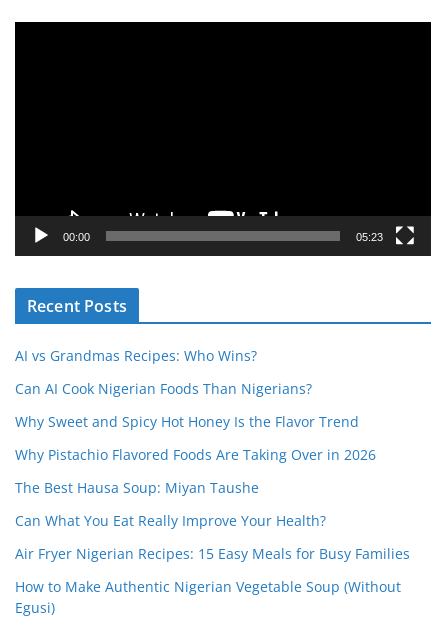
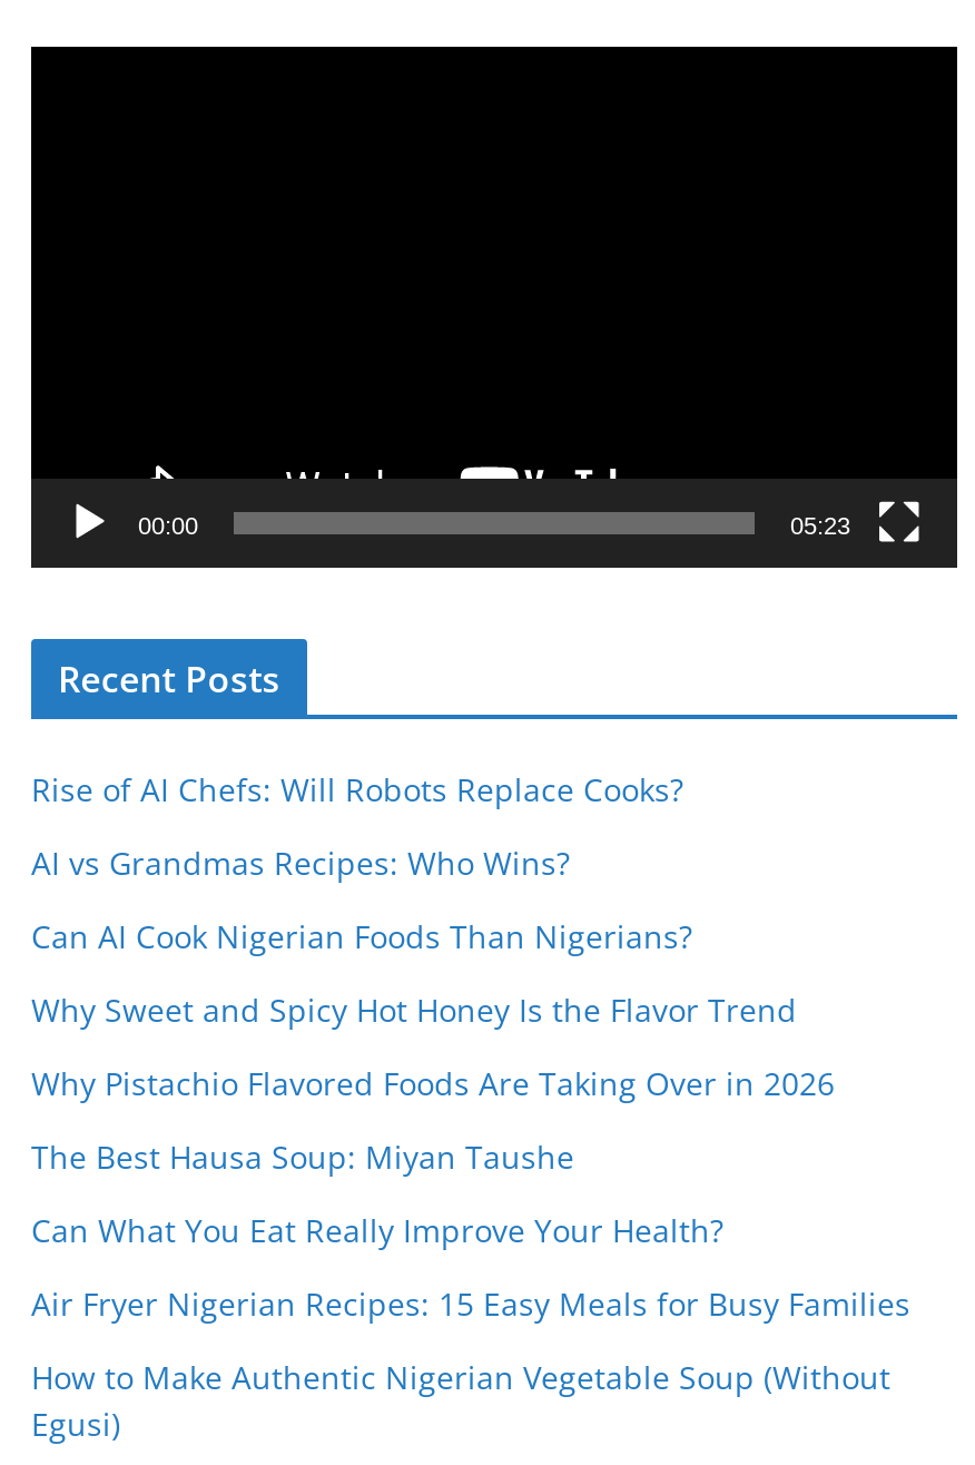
none -> [31,769,683,811] Rise of AI Chefs: Will Robots Replace Cooks?

